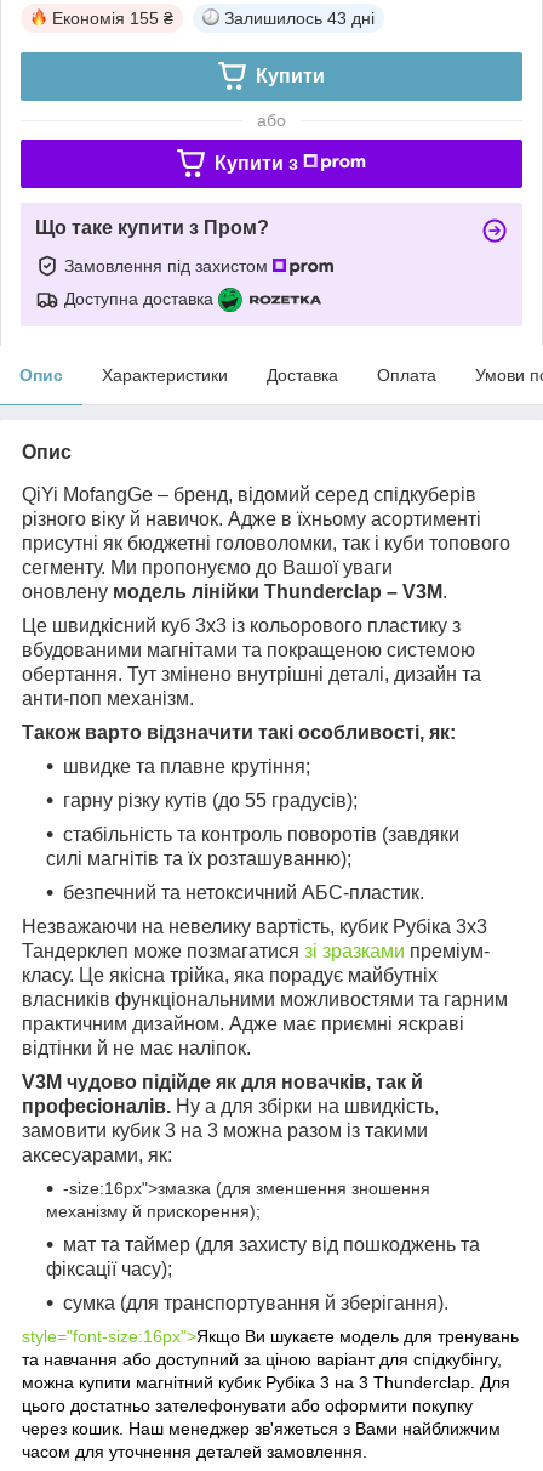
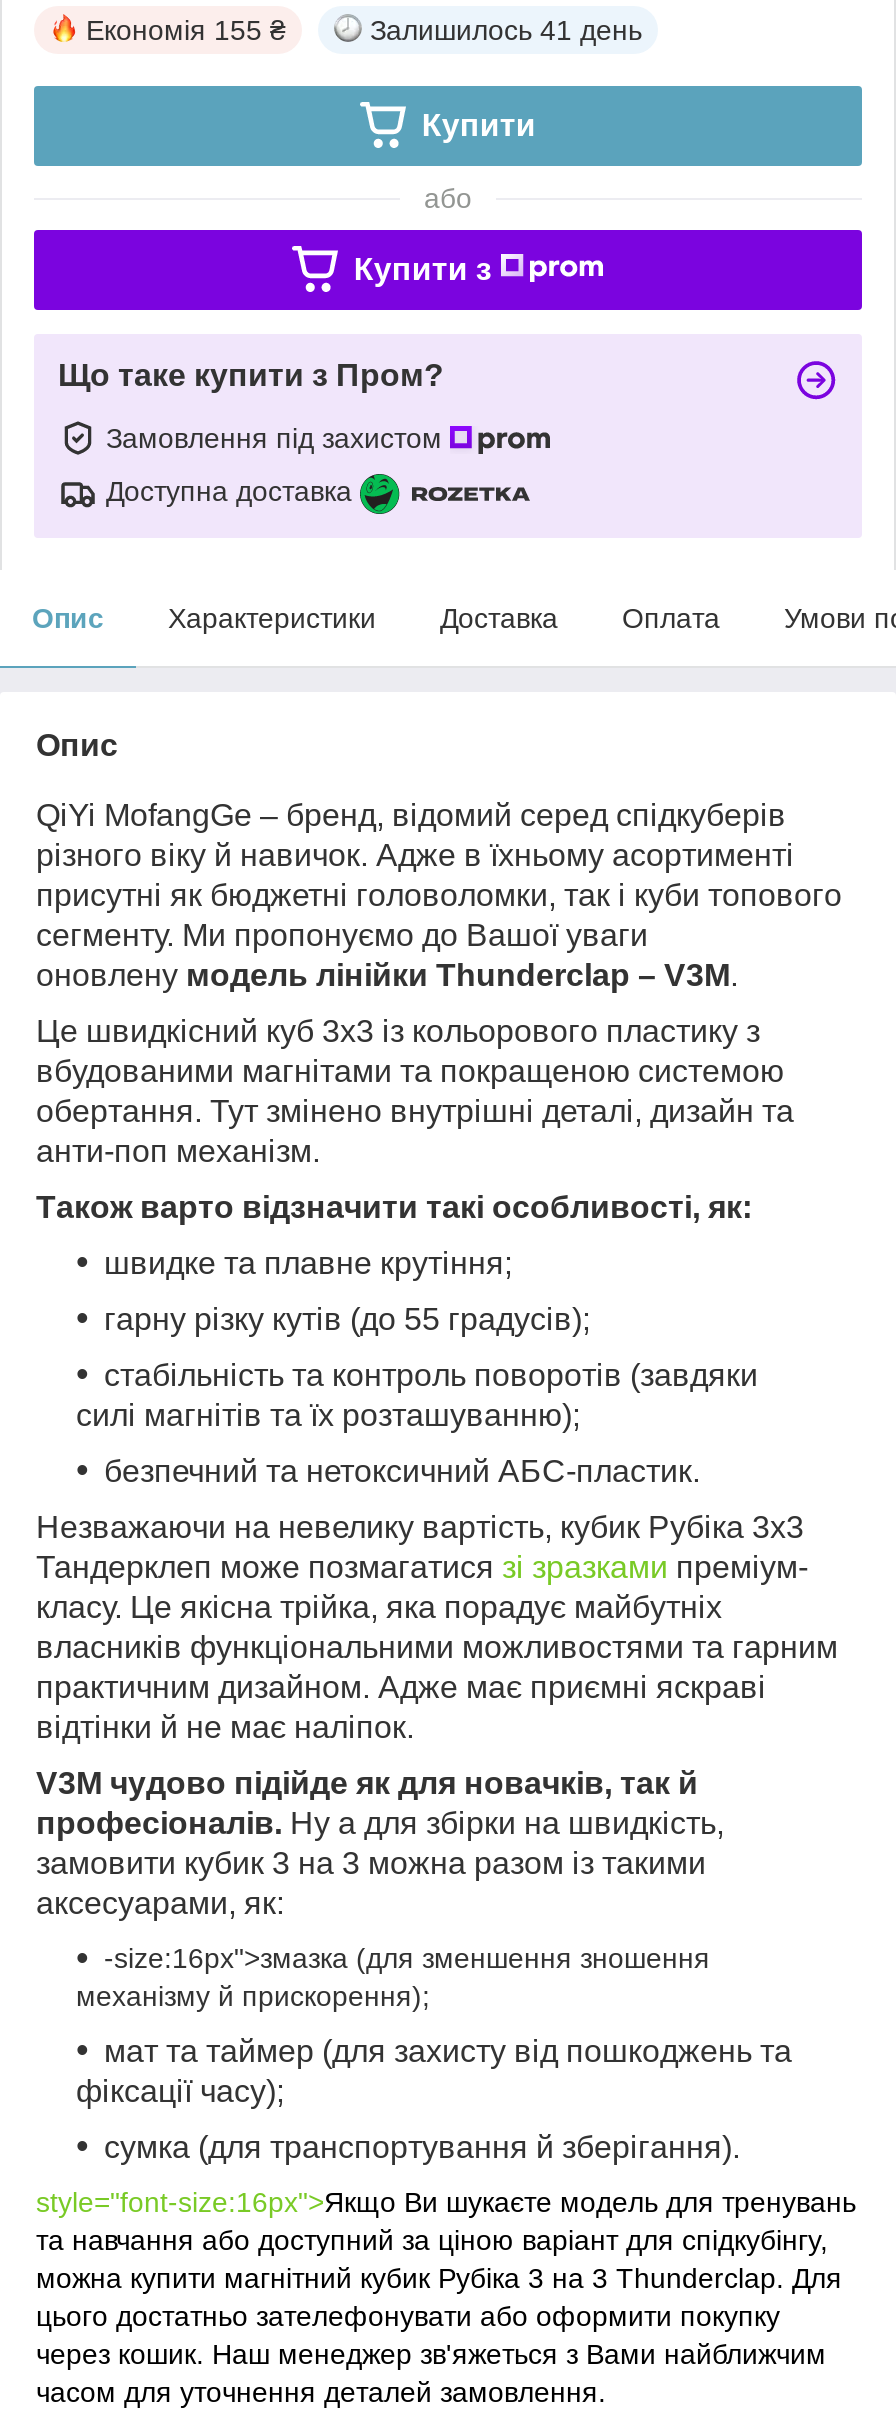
[224,8,375,28] Залишилось 43 дні -> [370,14,642,46] Залишилось 41 день

